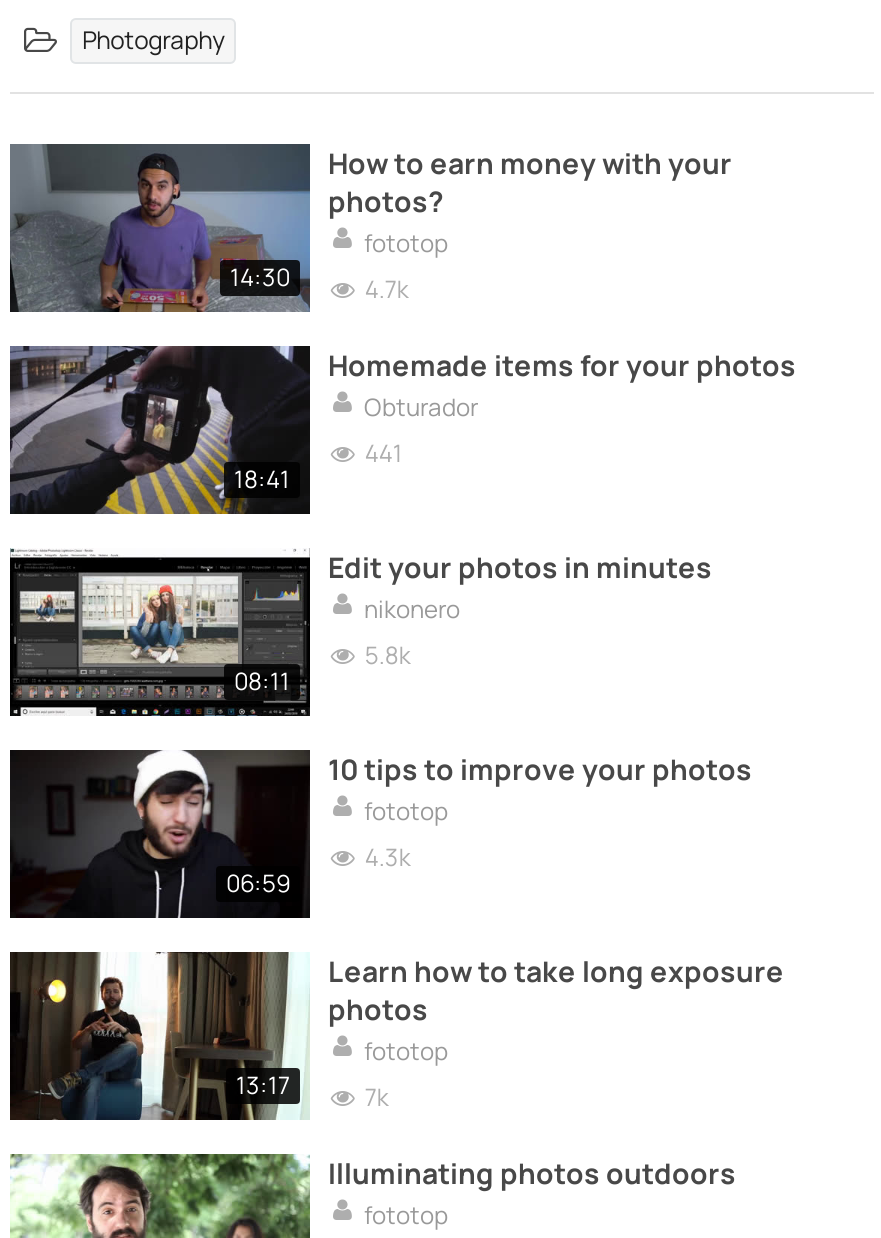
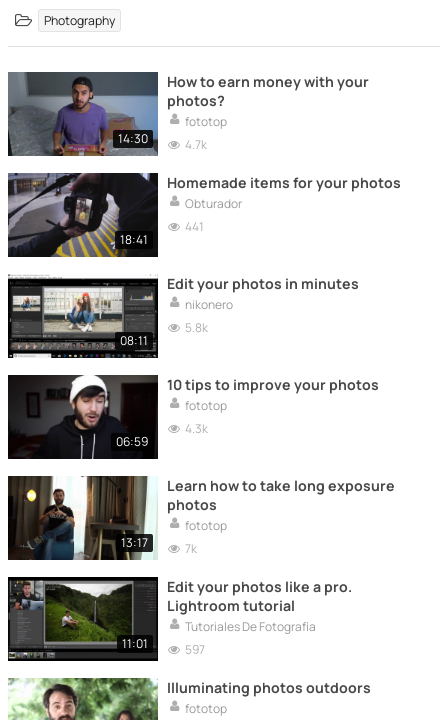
none -> [8,576,157,662] [image] | 11:01
none -> [167,577,352,658] Edit your photos like a pro. | Lightroom tutorial | Tutoriales De Fotografía | 597

